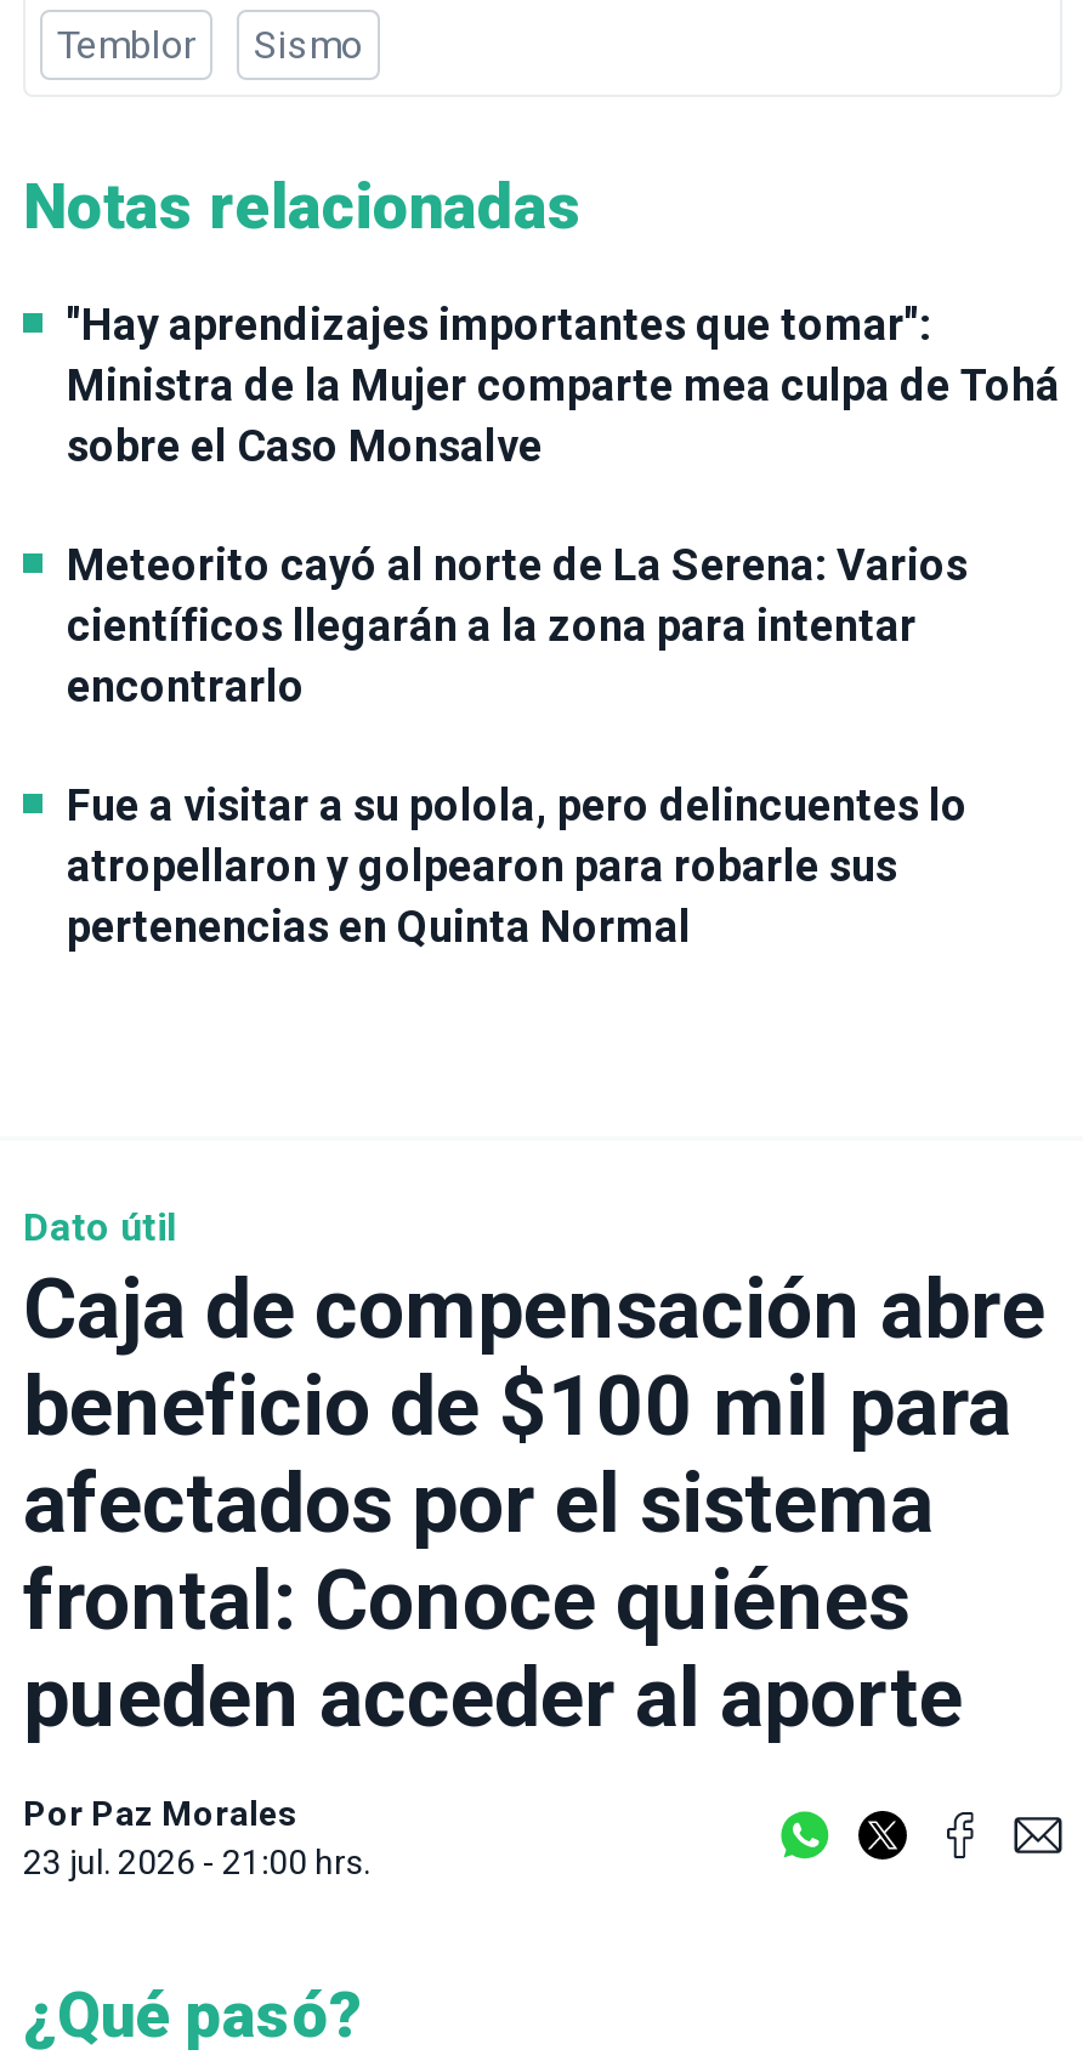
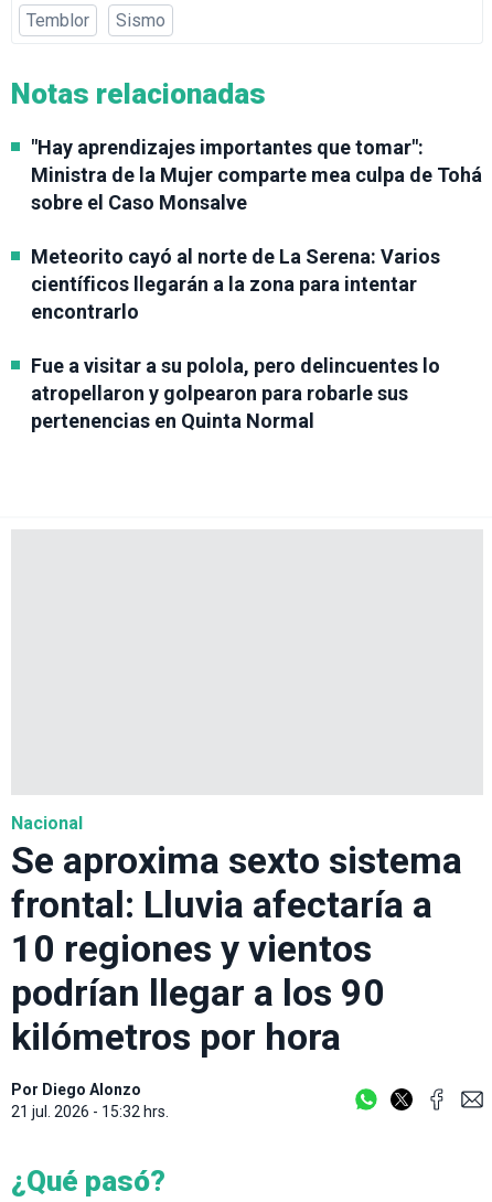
[23,1204,1045,1745] Dato útil | Caja de compensación abre | beneficio de $100 mil para | afectados por el sistema | frontal: Conoce quiénes | pueden acceder al aporte -> [11,813,462,1058] Nacional | Se aproxima sexto sistema | frontal: Lluvia afectaría a | 10 regiones y vientos | podrían llegar a los 90 | kilómetros por hora
[23,1794,370,1881] Por Paz Morales | 23 jul. 2026 - 21:00 hrs. -> [11,1080,169,1120] Por Diego Alonzo | 21 jul. 2026 - 15:32 hrs.

